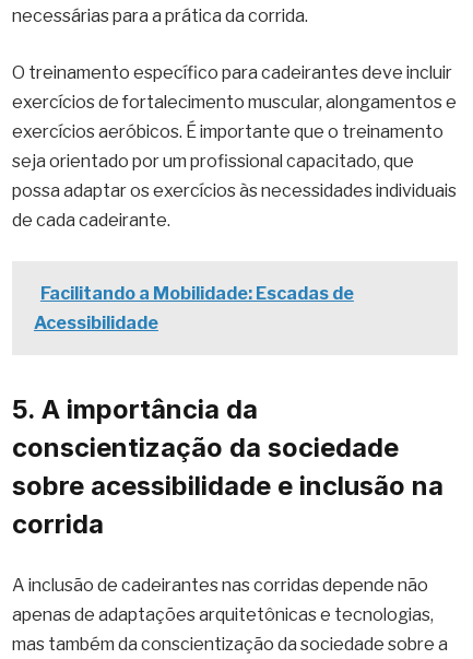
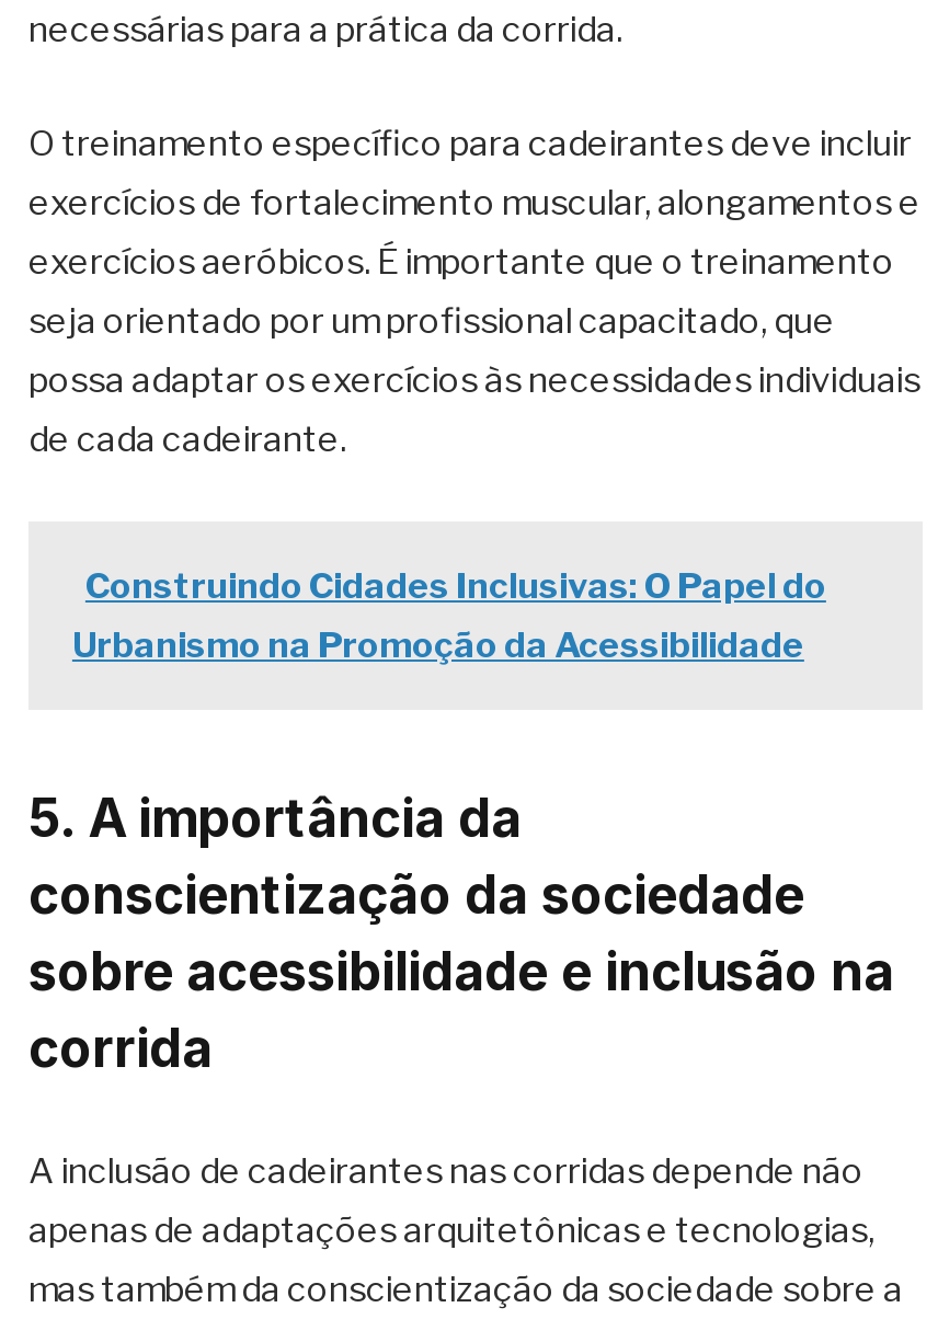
[34,283,354,333] Facilitando a Mobilidade: Escadas de | Acessibilidade -> [72,566,826,666] Construindo Cidades Inclusivas: O Papel do | Urbanismo na Promoção da Acessibilidade

